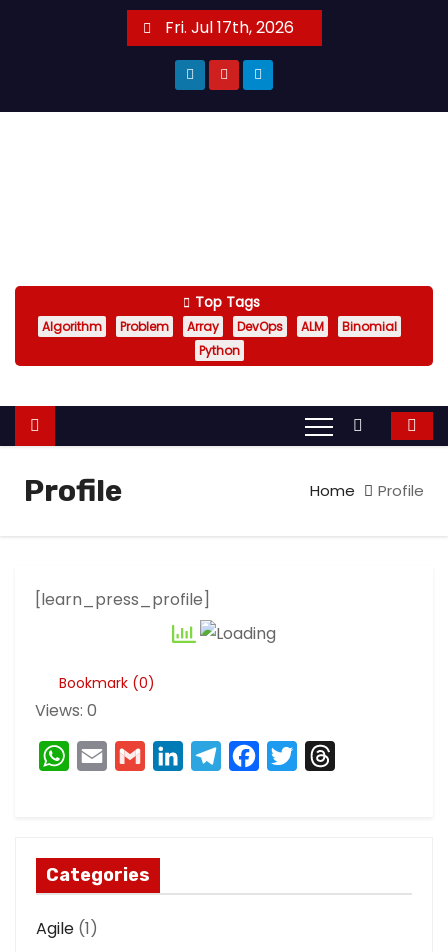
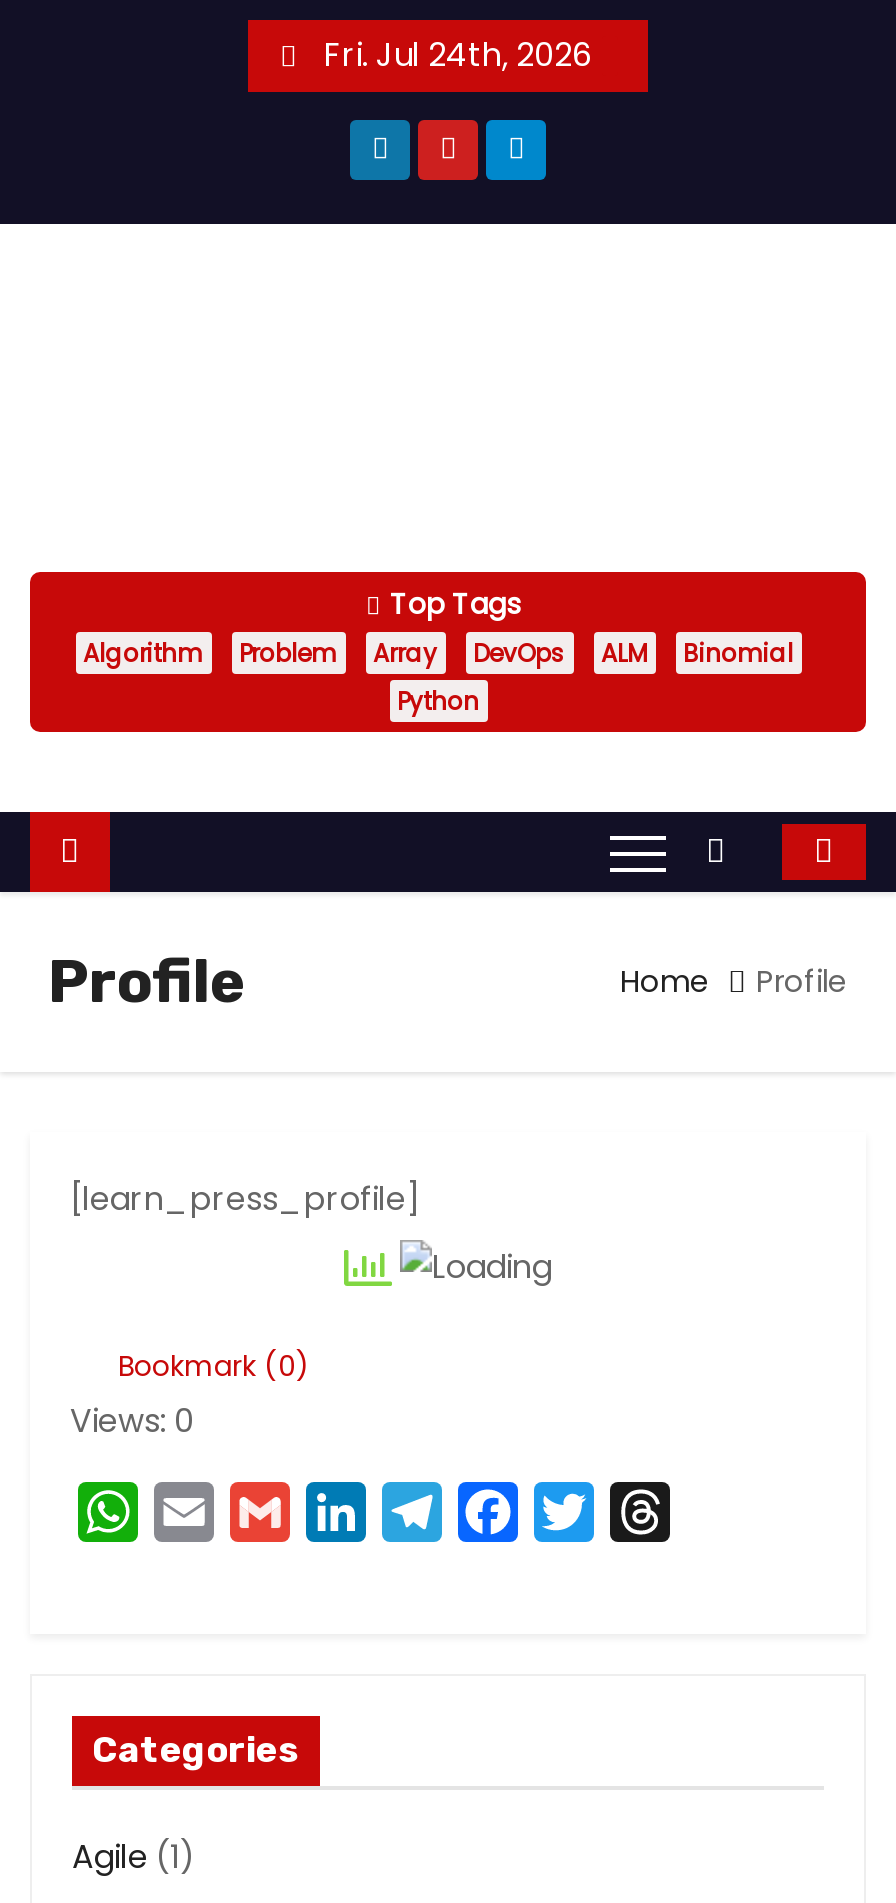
[160,16,293,39] Fri. Jul 17th, 2026 -> [316,32,592,78] Fri. Jul 24th, 2026

